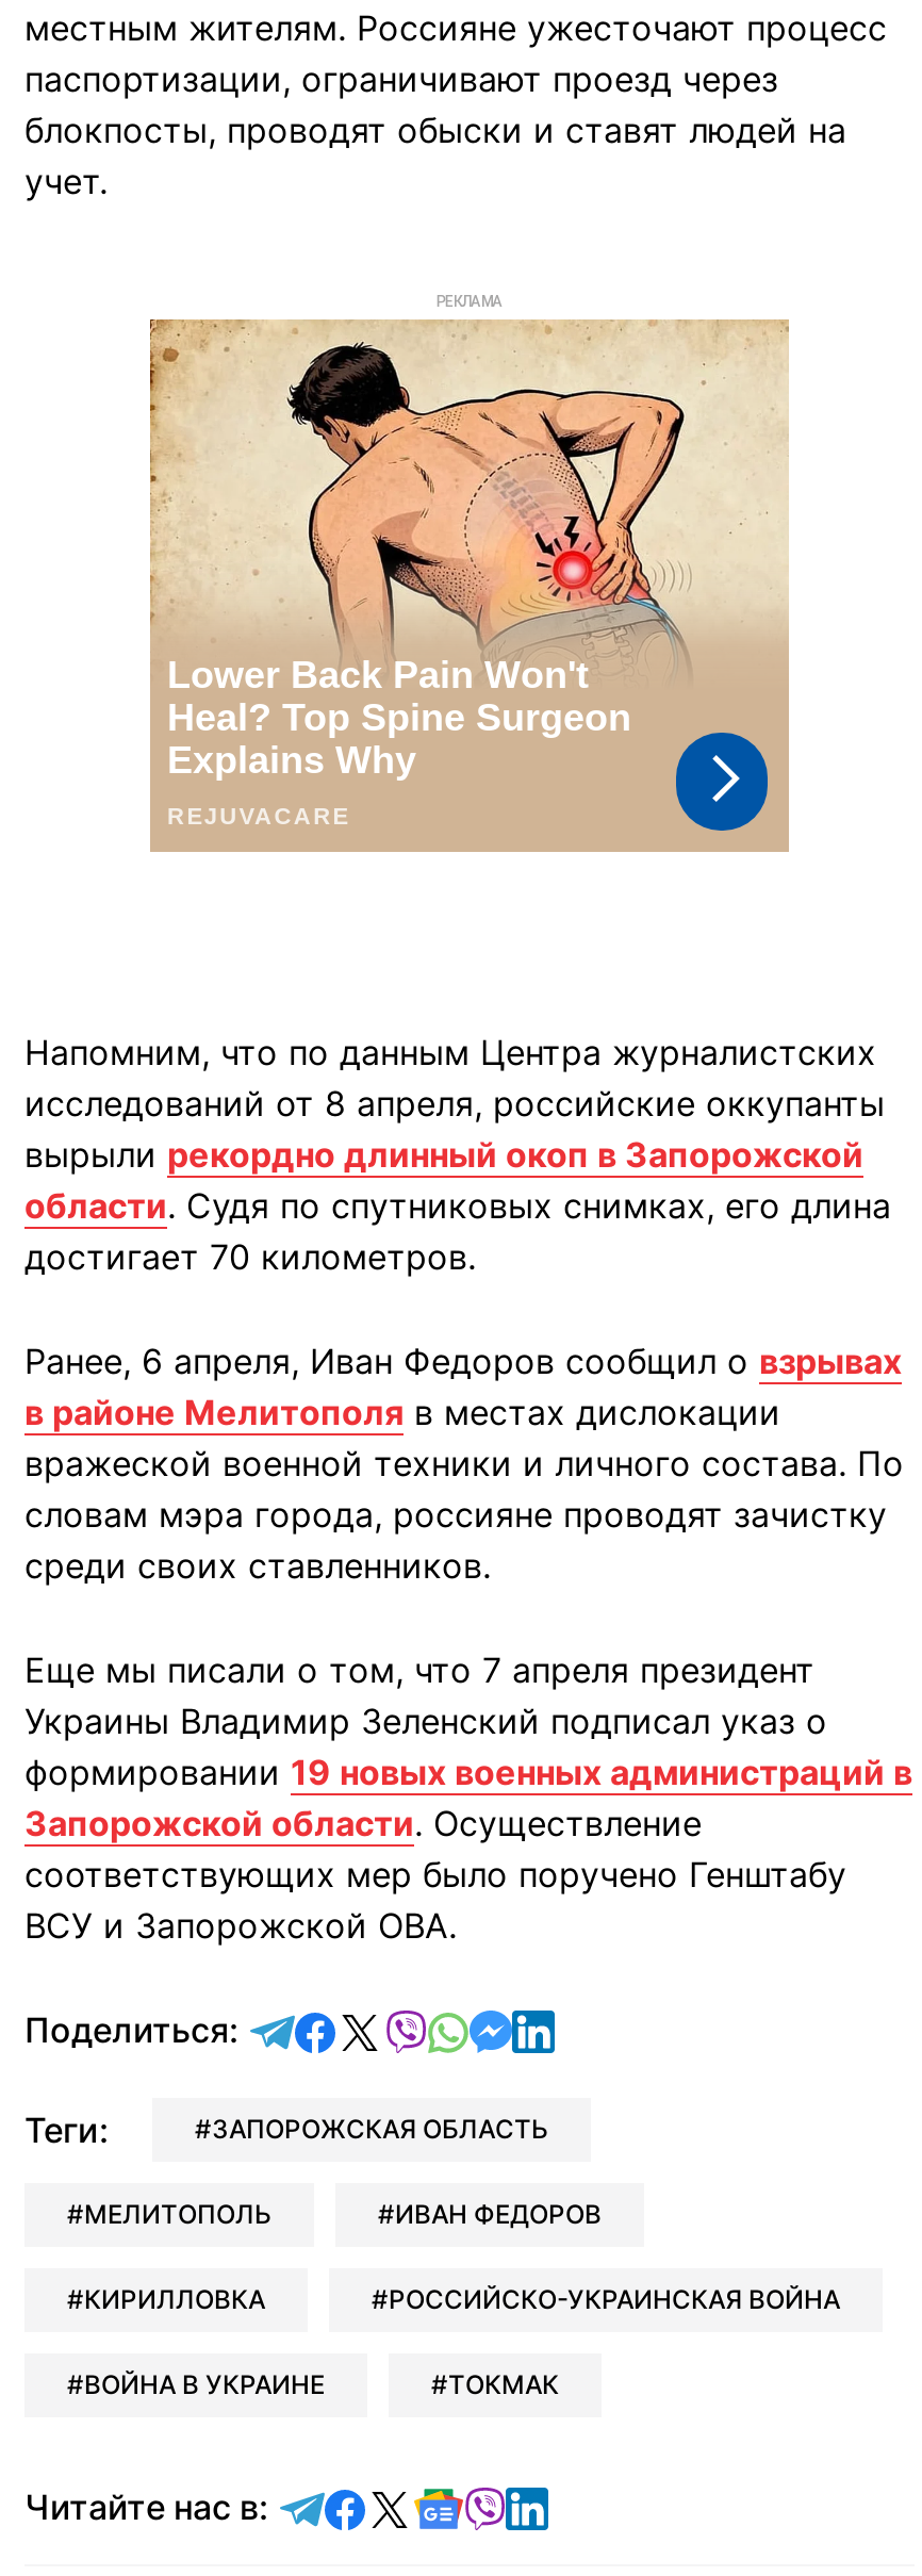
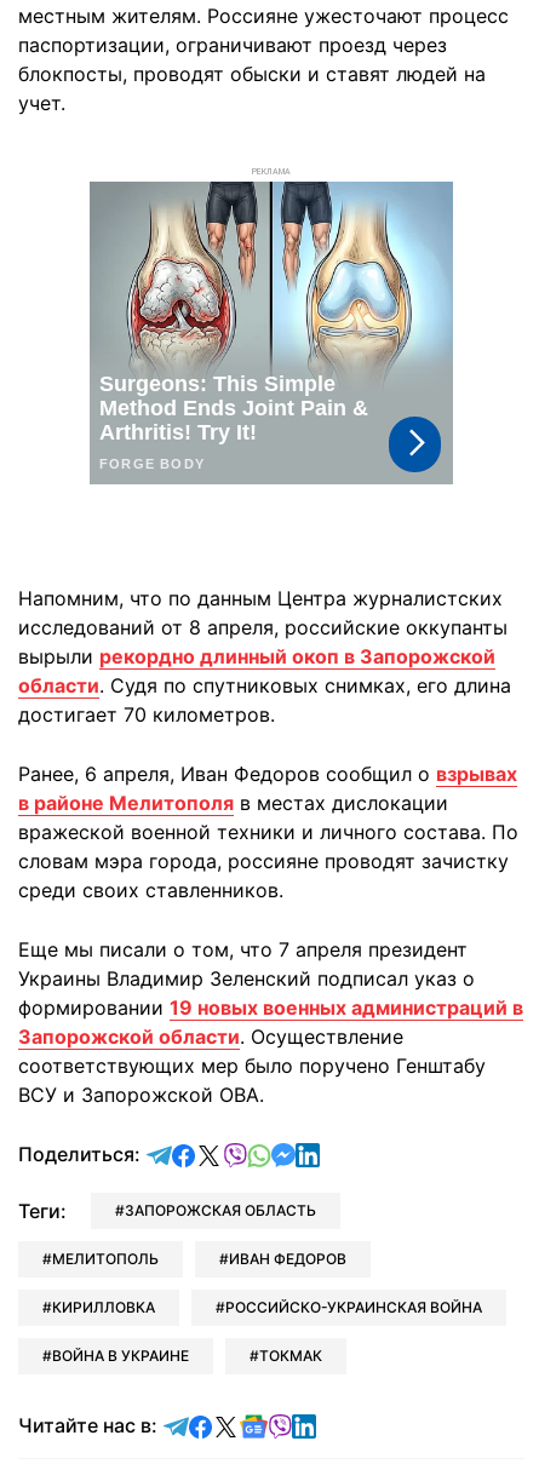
[148,317,791,852] [image] -> [88,180,454,484] [image]

